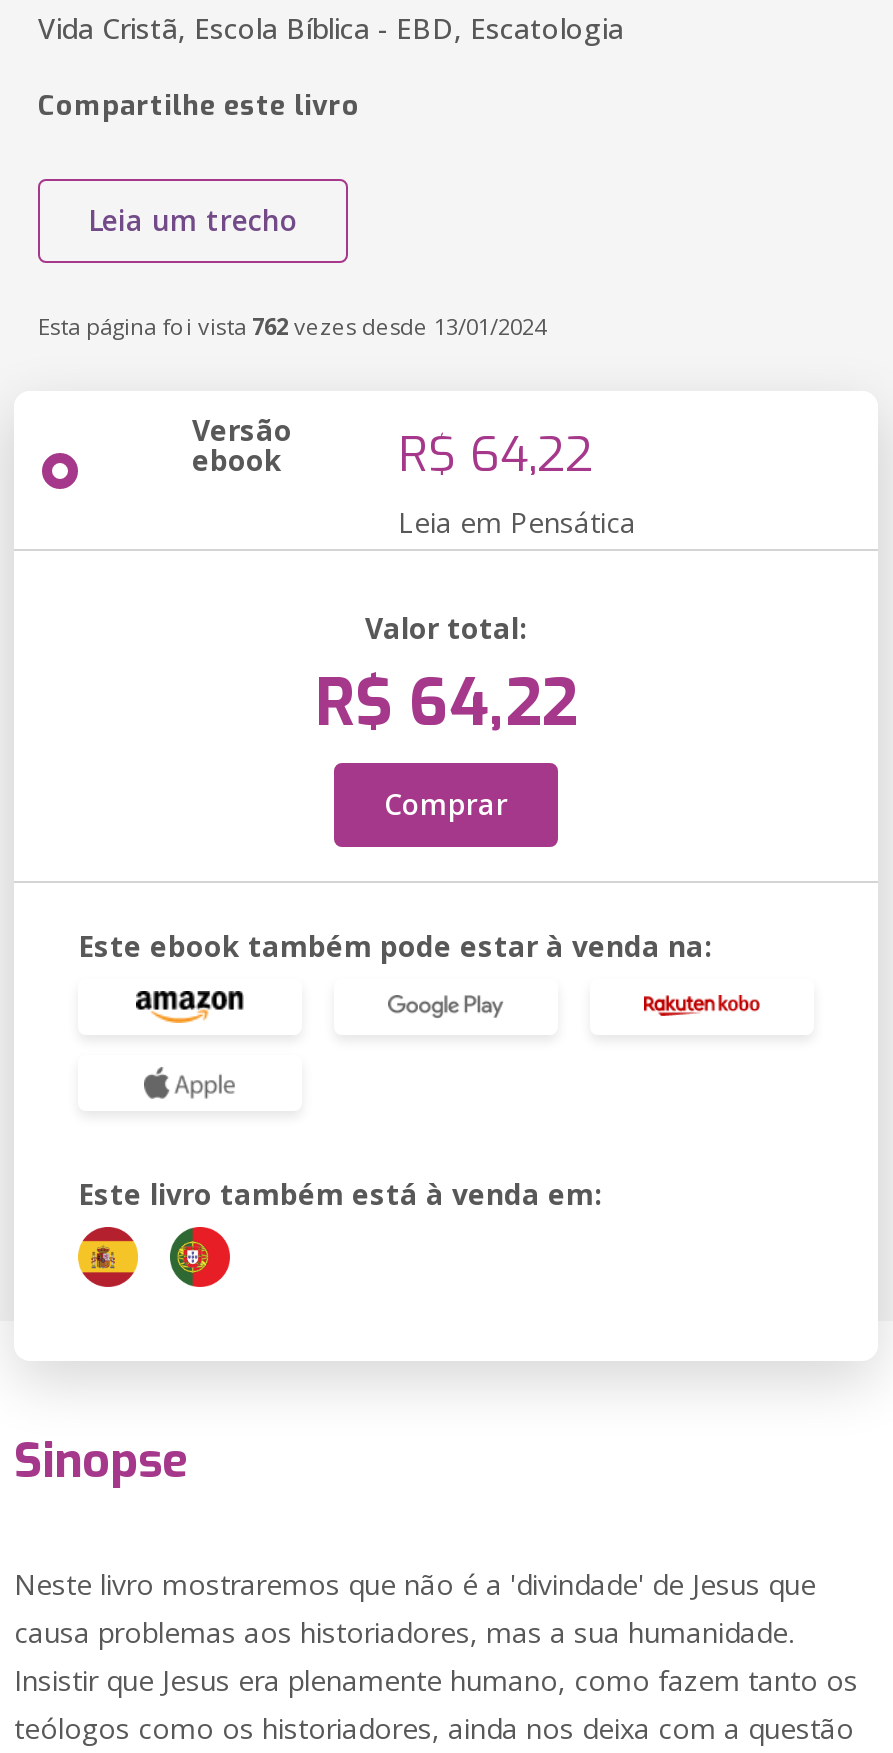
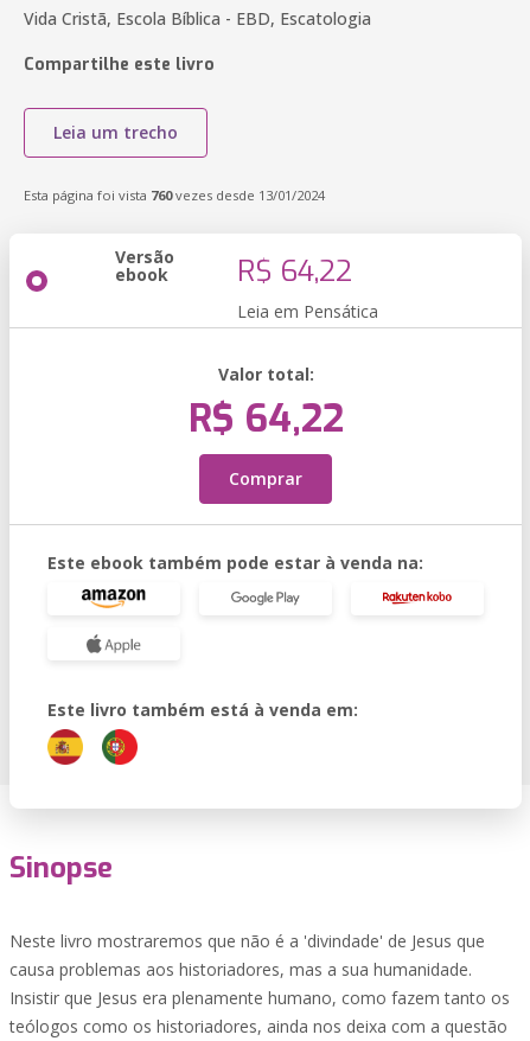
[38,311,546,341] Esta página foi vista 762 vezes desde 13/01/2024 -> [24,186,325,204] Esta página foi vista 760 vezes desde 13/01/2024

